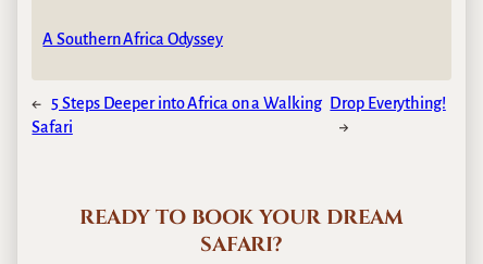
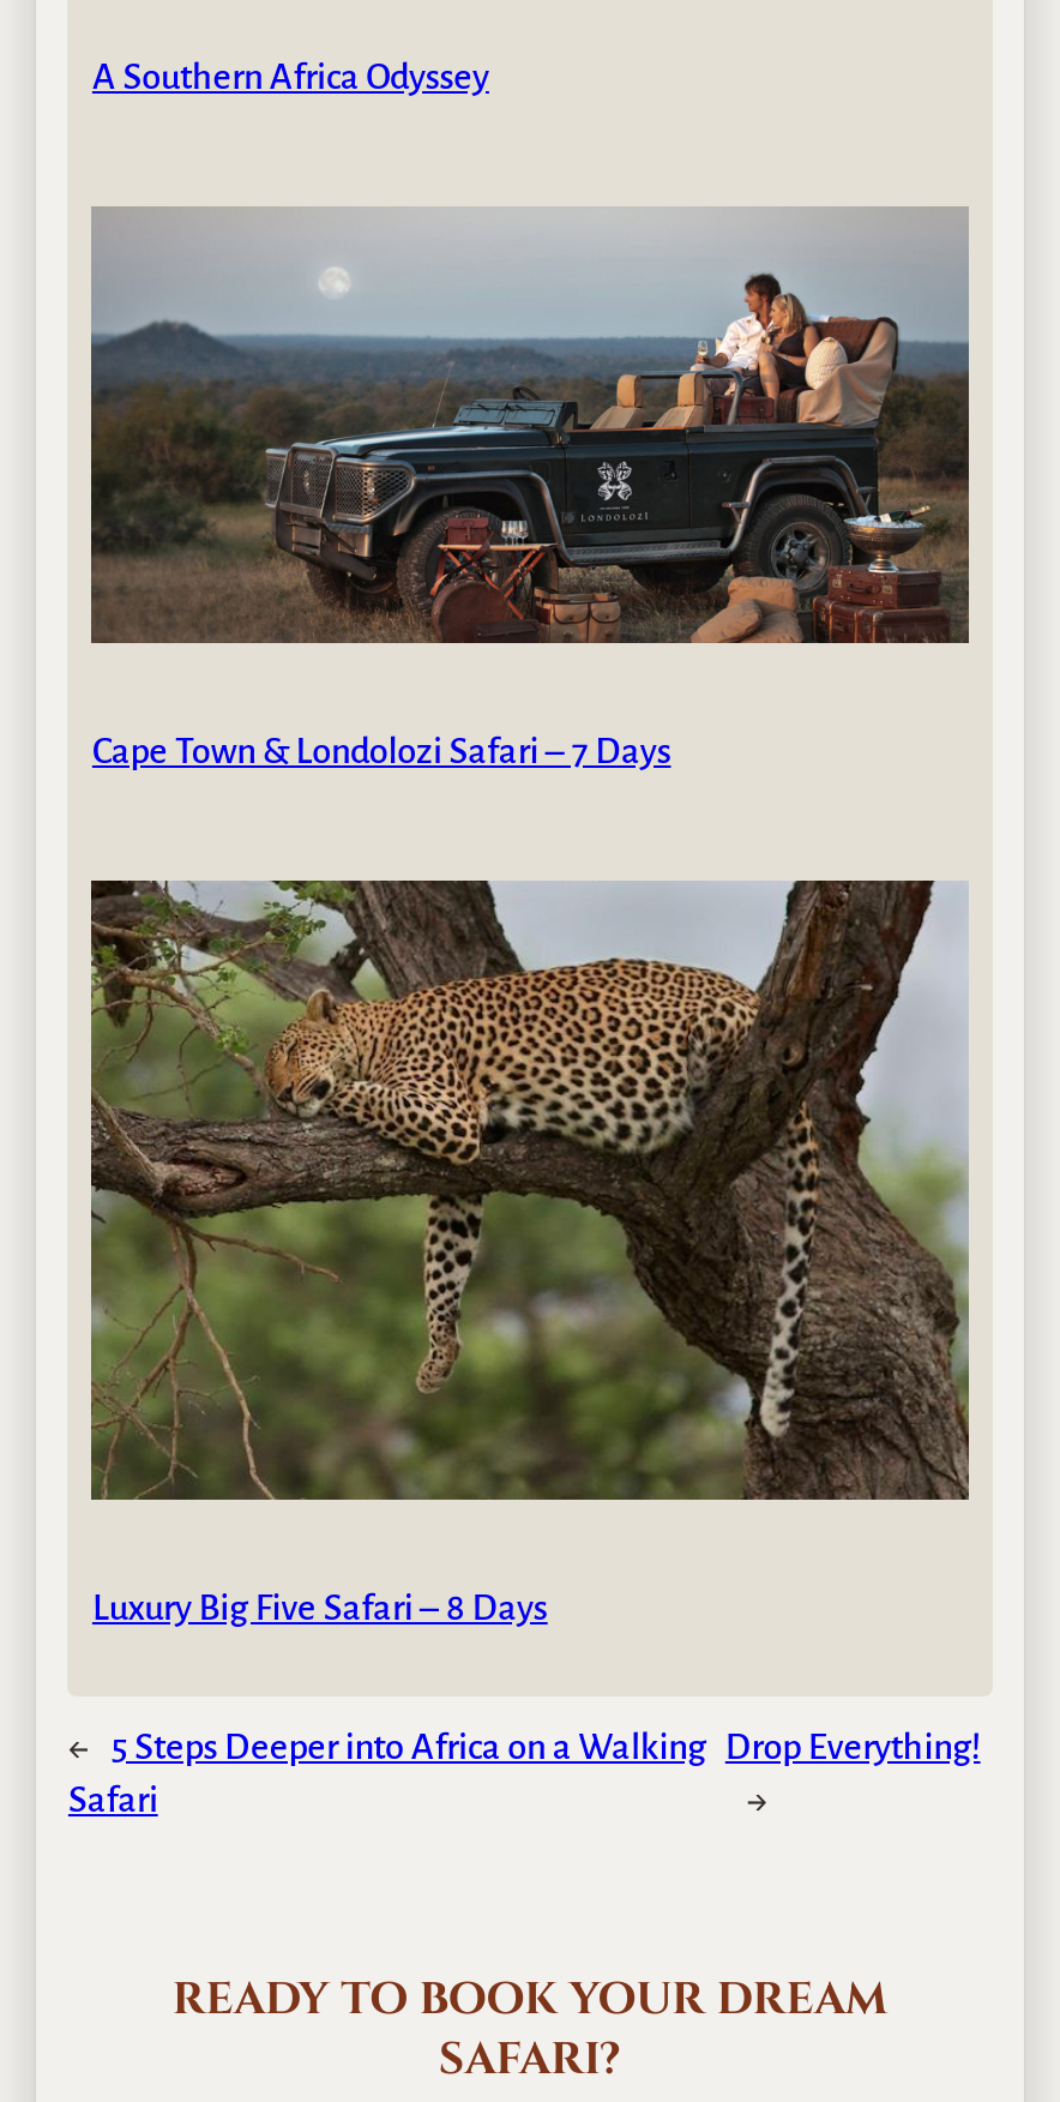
none -> [89,205,971,770] [image] | Cape Town & Londolozi Safari – 7 Days
none -> [89,877,971,1626] [image] | Luxury Big Five Safari – 8 Days

